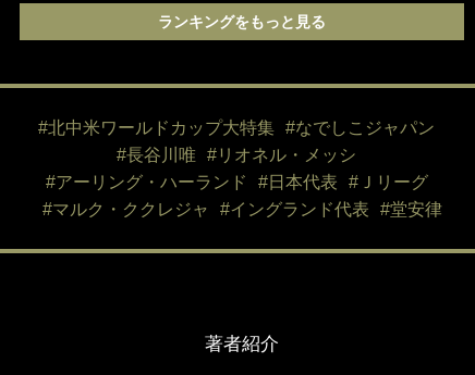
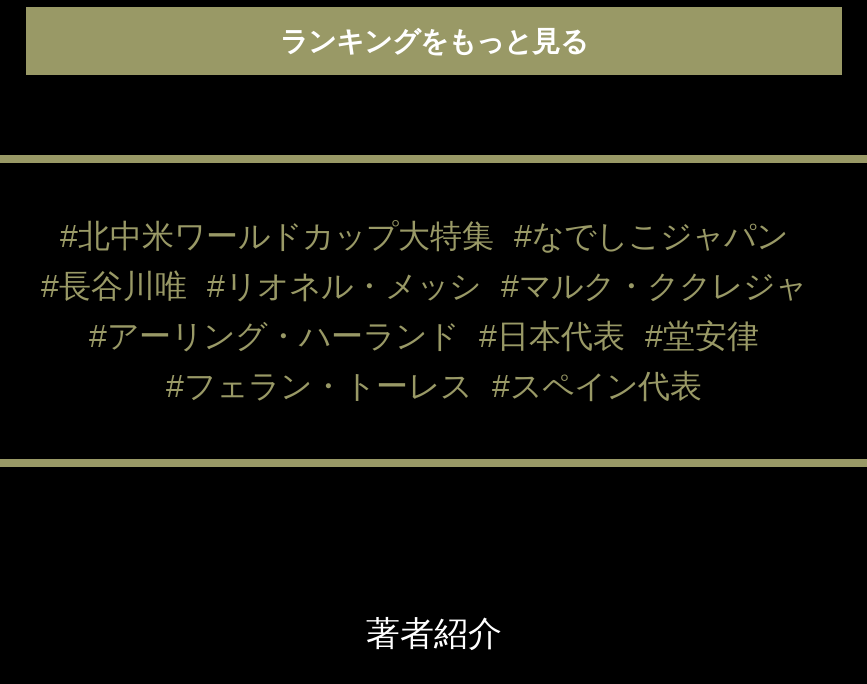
[117,146,356,164] #長谷川唯 #リオネル・メッシ -> [41,270,807,304] #長谷川唯 #リオネル・メッシ #マルク・ククレジャ
[45,173,428,191] #アーリング・ハーランド #日本代表 #Ｊリーグ -> [89,320,759,354] #アーリング・ハーランド #日本代表 #堂安律
[42,200,442,218] #マルク・ククレジャ #イングランド代表 #堂安律 -> [166,370,702,404] #フェラン・トーレス #スペイン代表

